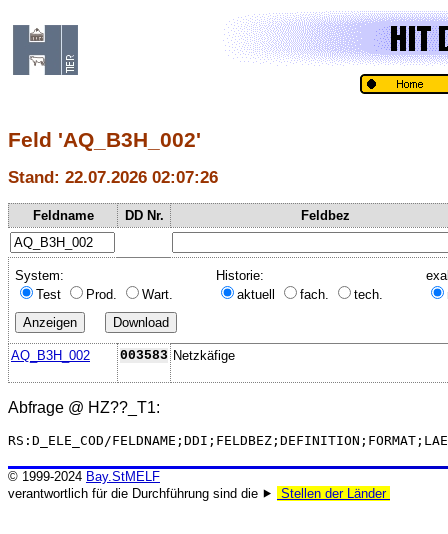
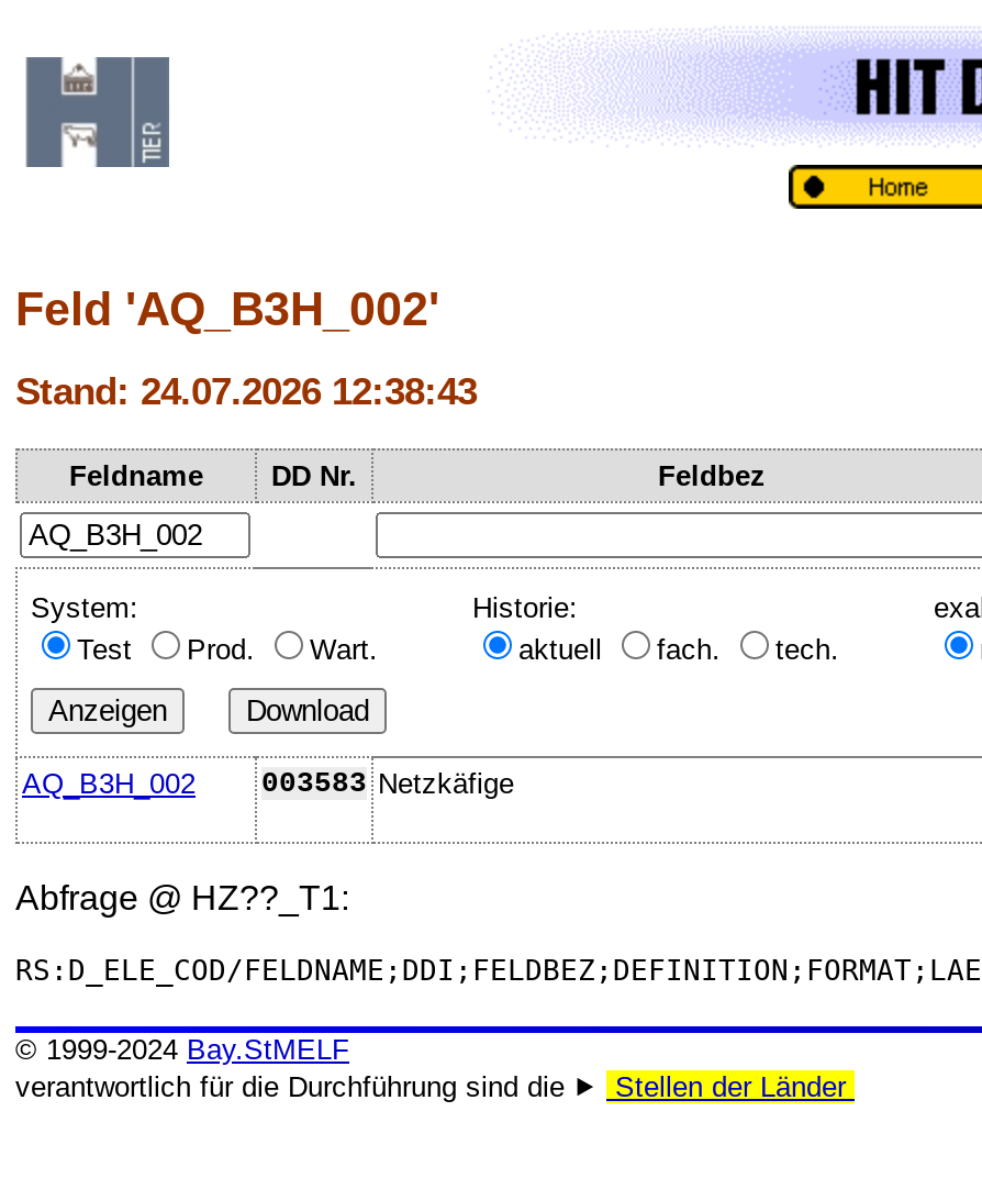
[8,167,218,187] Stand: 22.07.2026 02:07:26 -> [15,370,477,414] Stand: 24.07.2026 12:38:43

